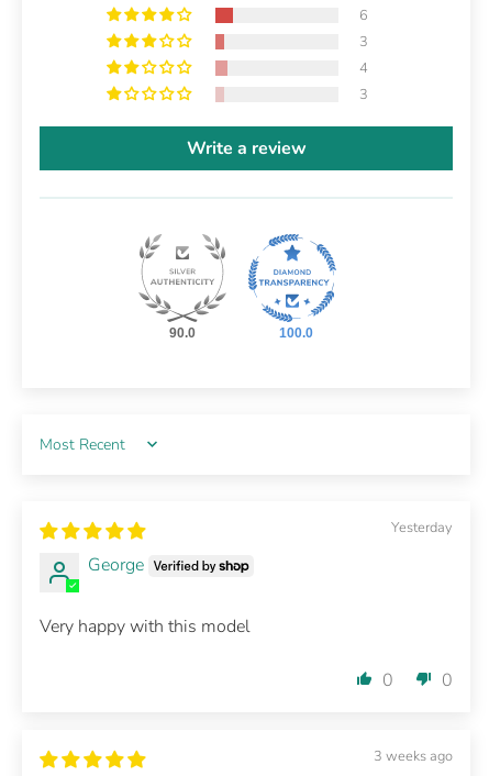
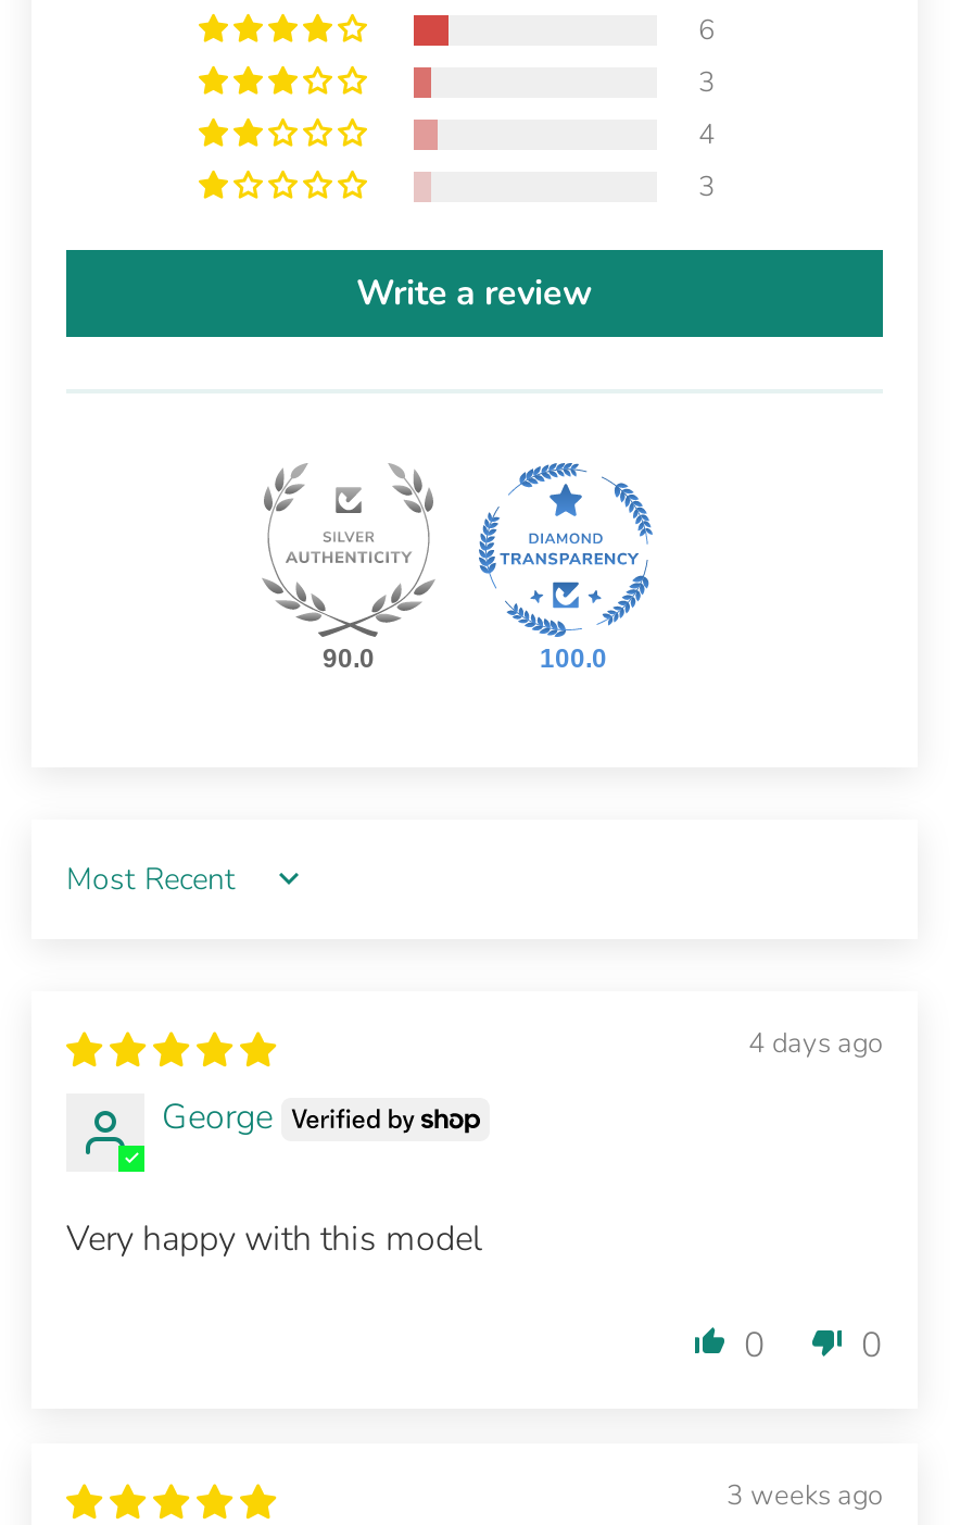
[391,517,453,537] Yesterday -> [748,1023,883,1062] 4 days ago

